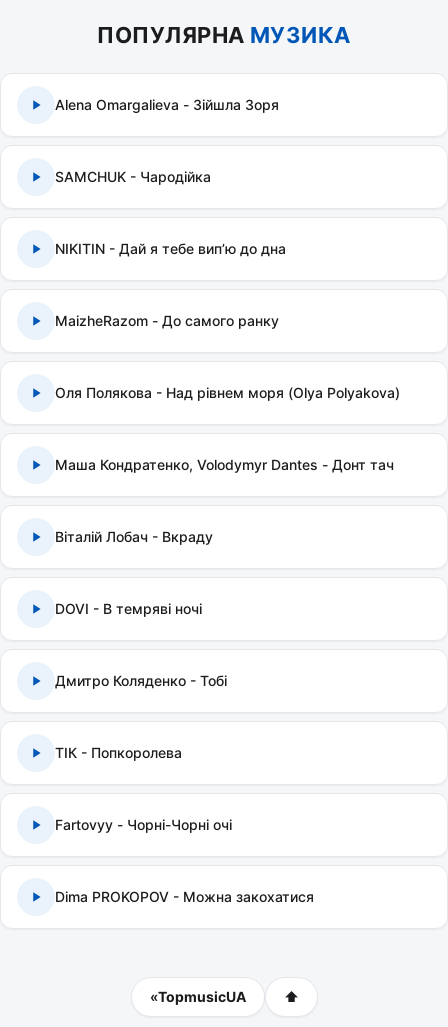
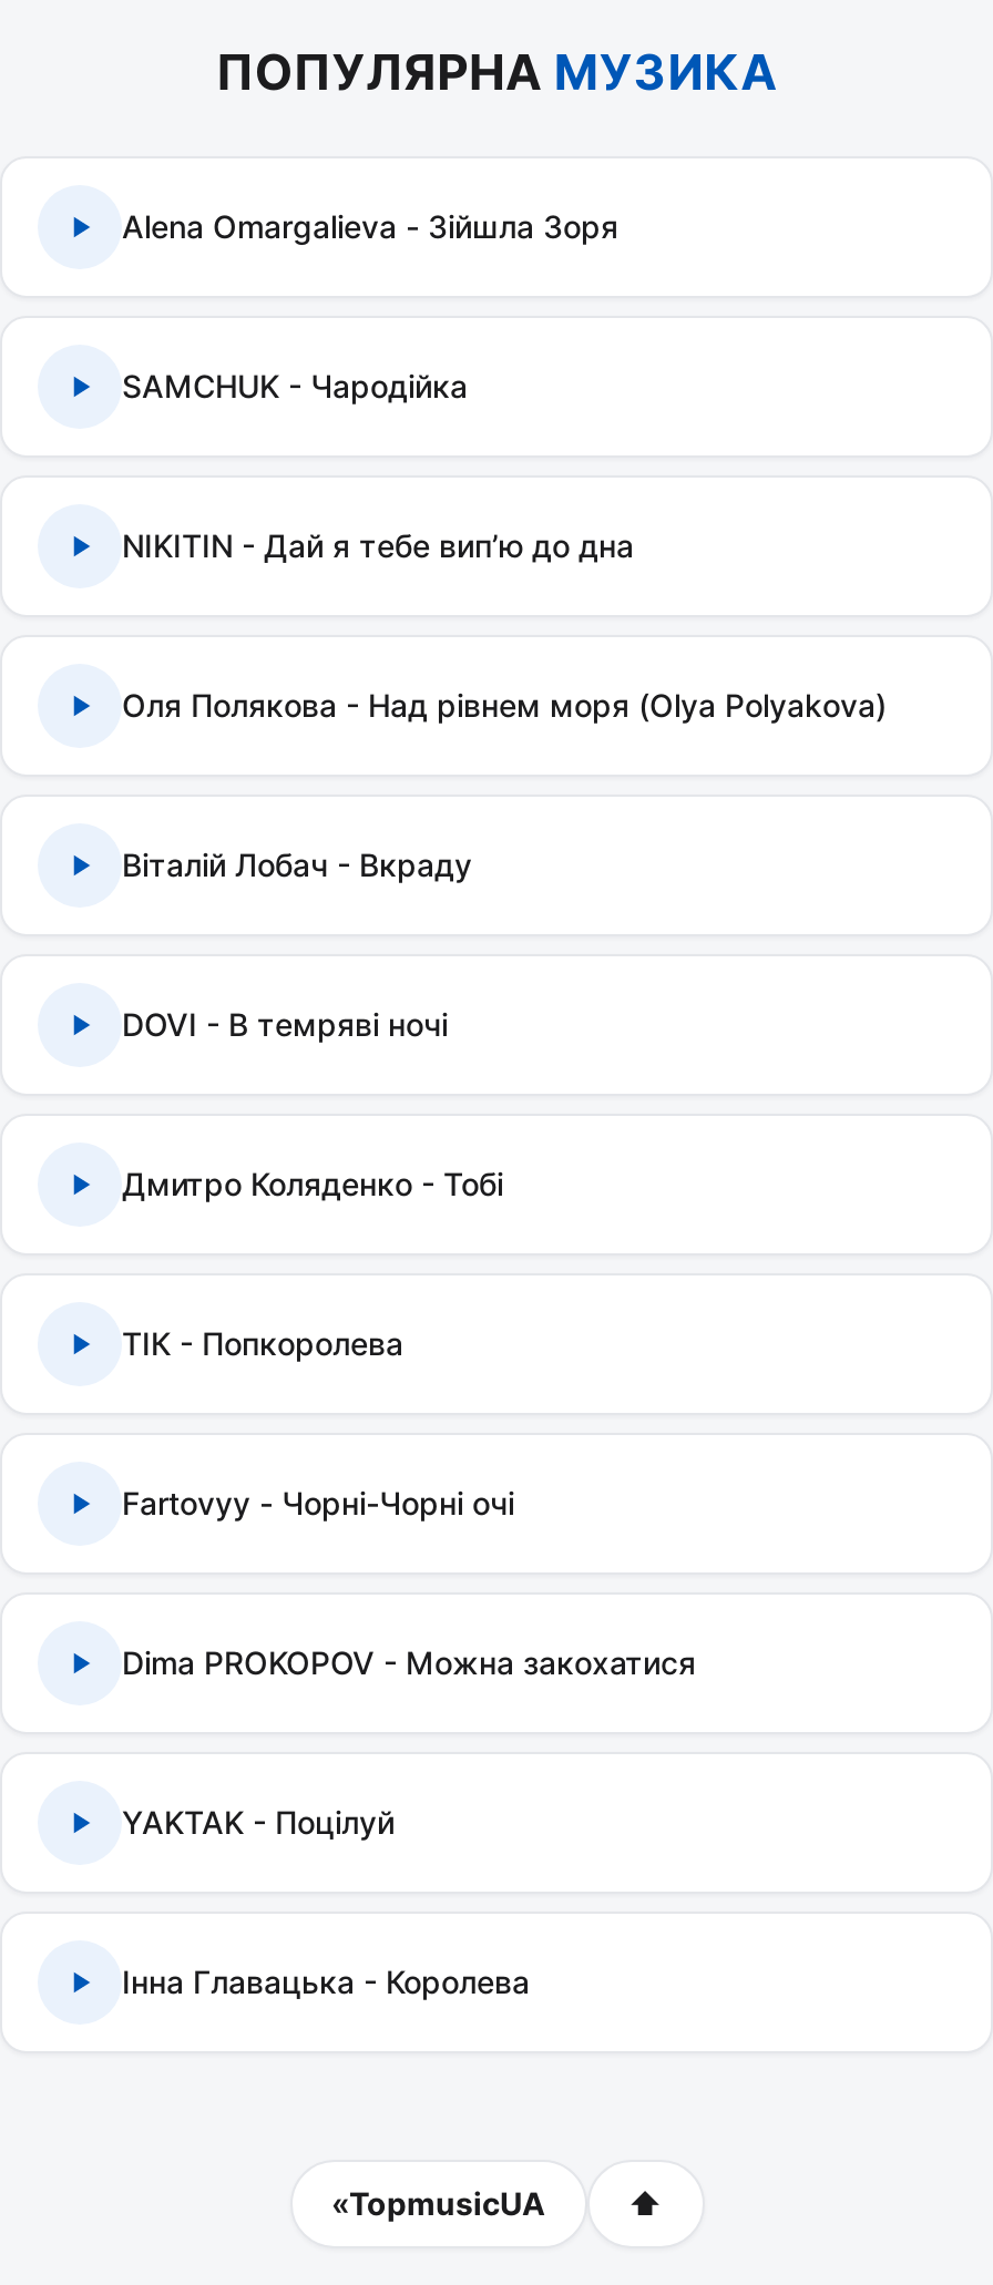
[55,312,279,329] MaizheRazom - До самого ранку -> none
moved [55,384,400,401] -> [122,686,887,724]: Оля Полякова - Над рівнем моря (Olya Polyakova)
[55,456,394,473] Маша Кондратенко, Volodymyr Dantes - Донт тач -> none
moved [55,528,314,905] -> [122,846,696,1681]: Віталій Лобач - Вкраду | DOVI - В темряві ночі | Дмитро Коляденко - Тобі | ТІК - Попкоролева | Fartovyy - Чорні-Чорні очі | Dima PROKOPOV - Можна закохатися
none -> [122,1803,395,1841] YAKTAK - Поцілуй
none -> [122,1963,530,2000] Інна Главацька - Королева

